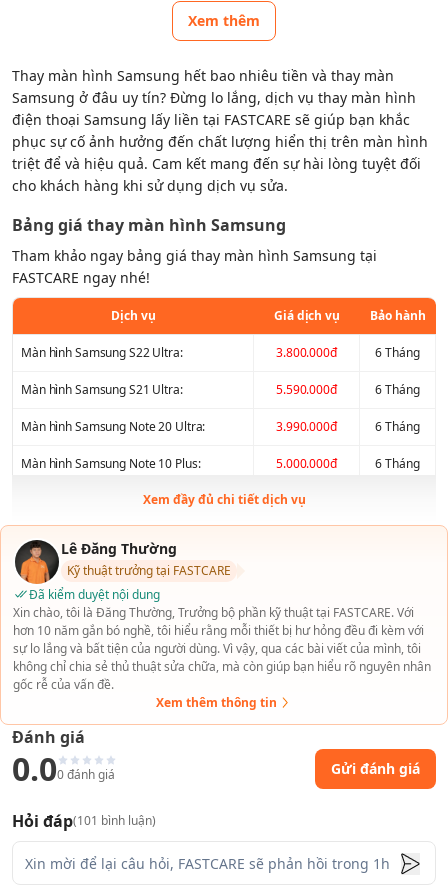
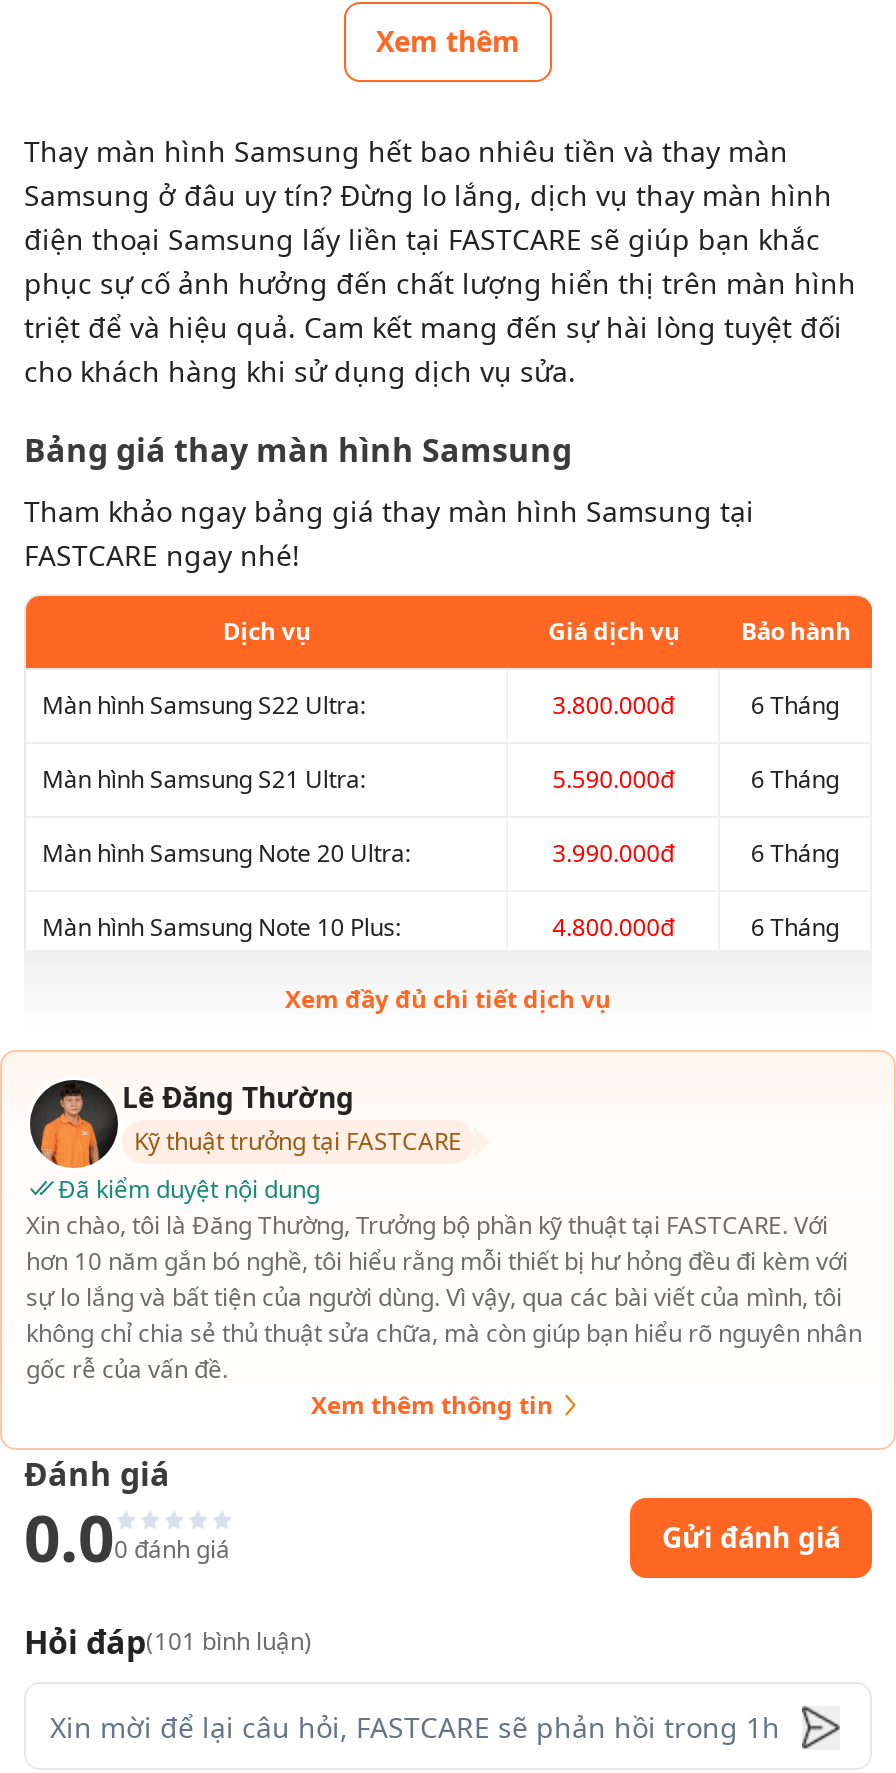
[276,455,337,472] 5.000.000đ -> [552,910,674,944] 4.800.000đ

